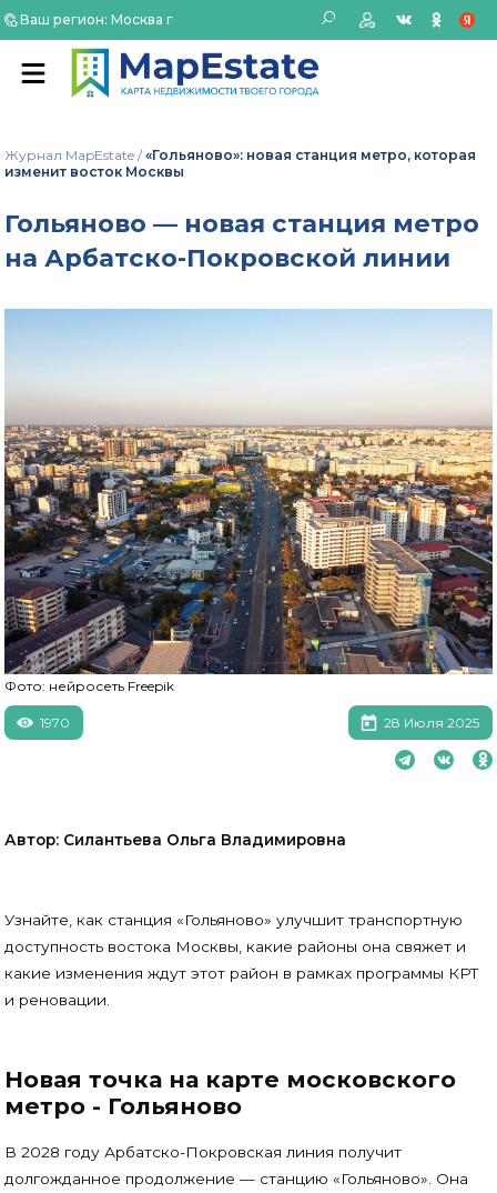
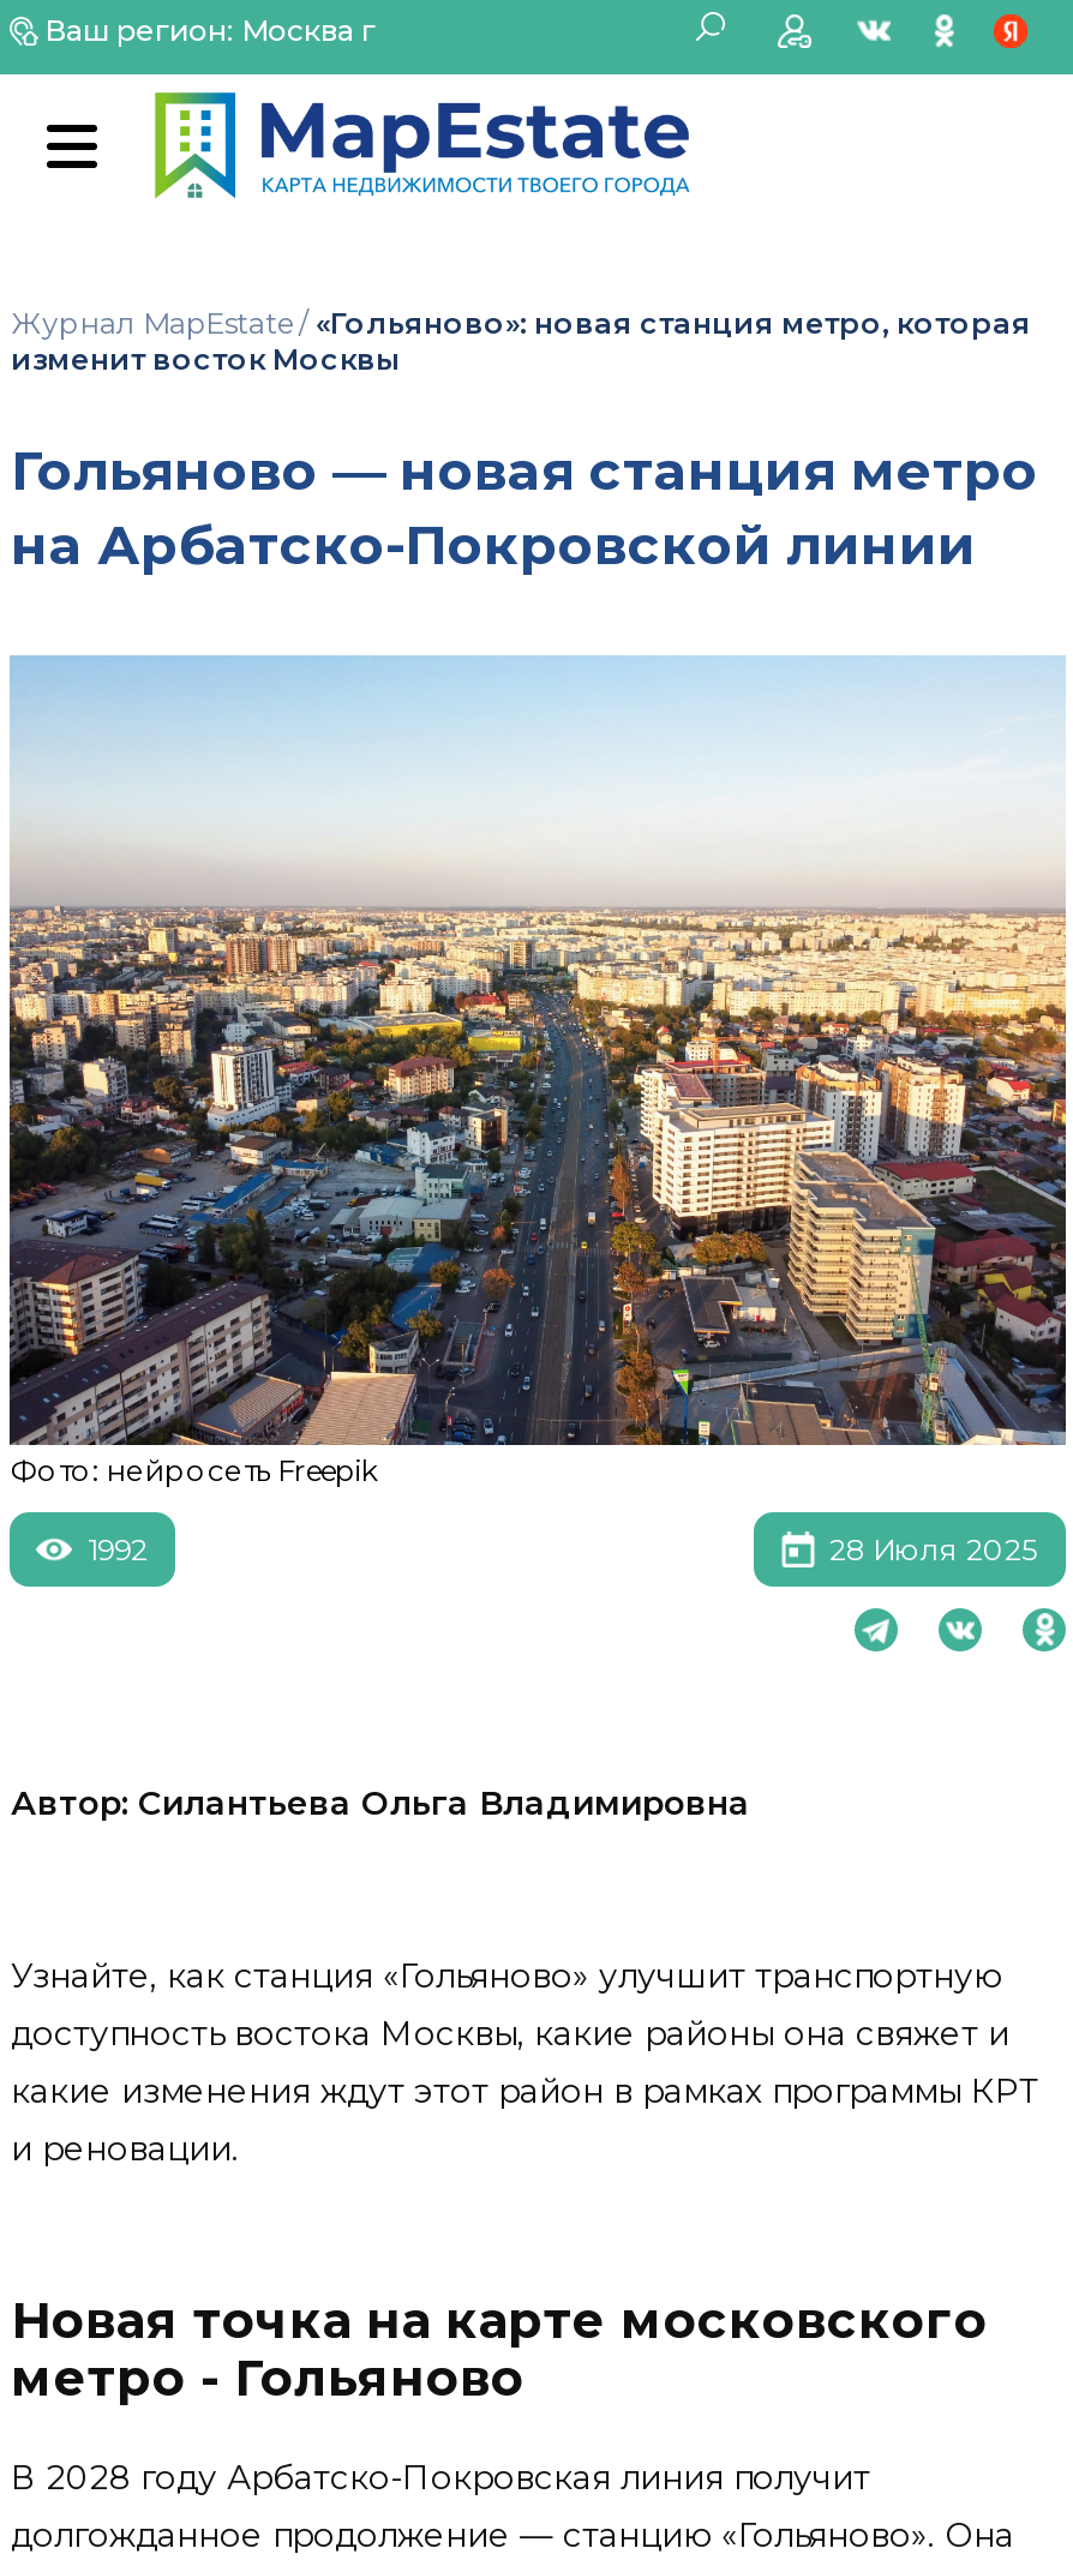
[40,715,70,731] 1970 -> [88,1532,148,1568] 1992

